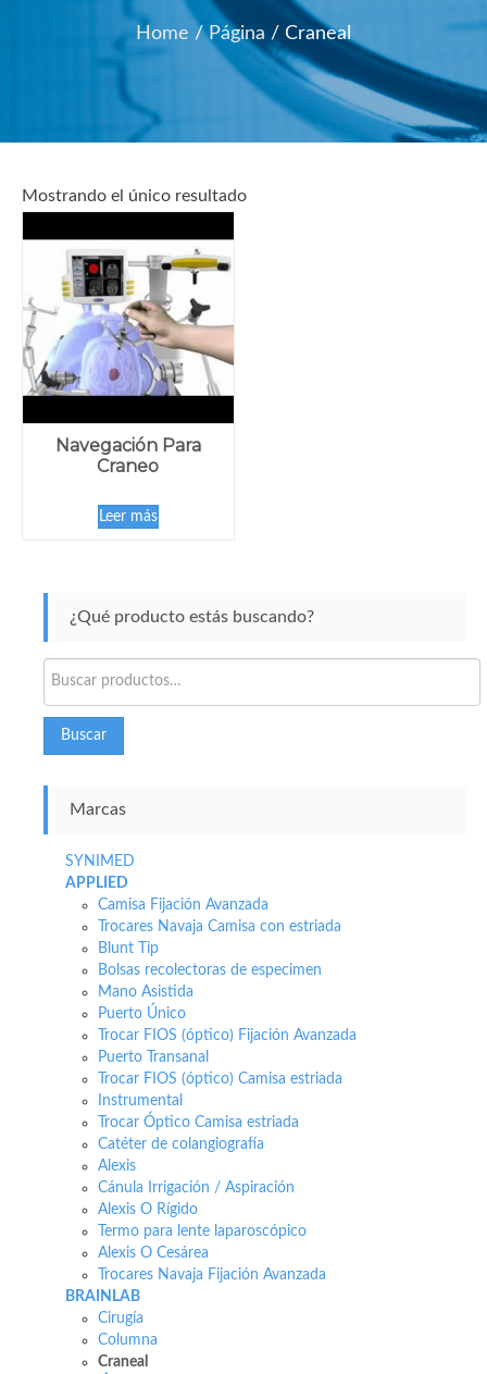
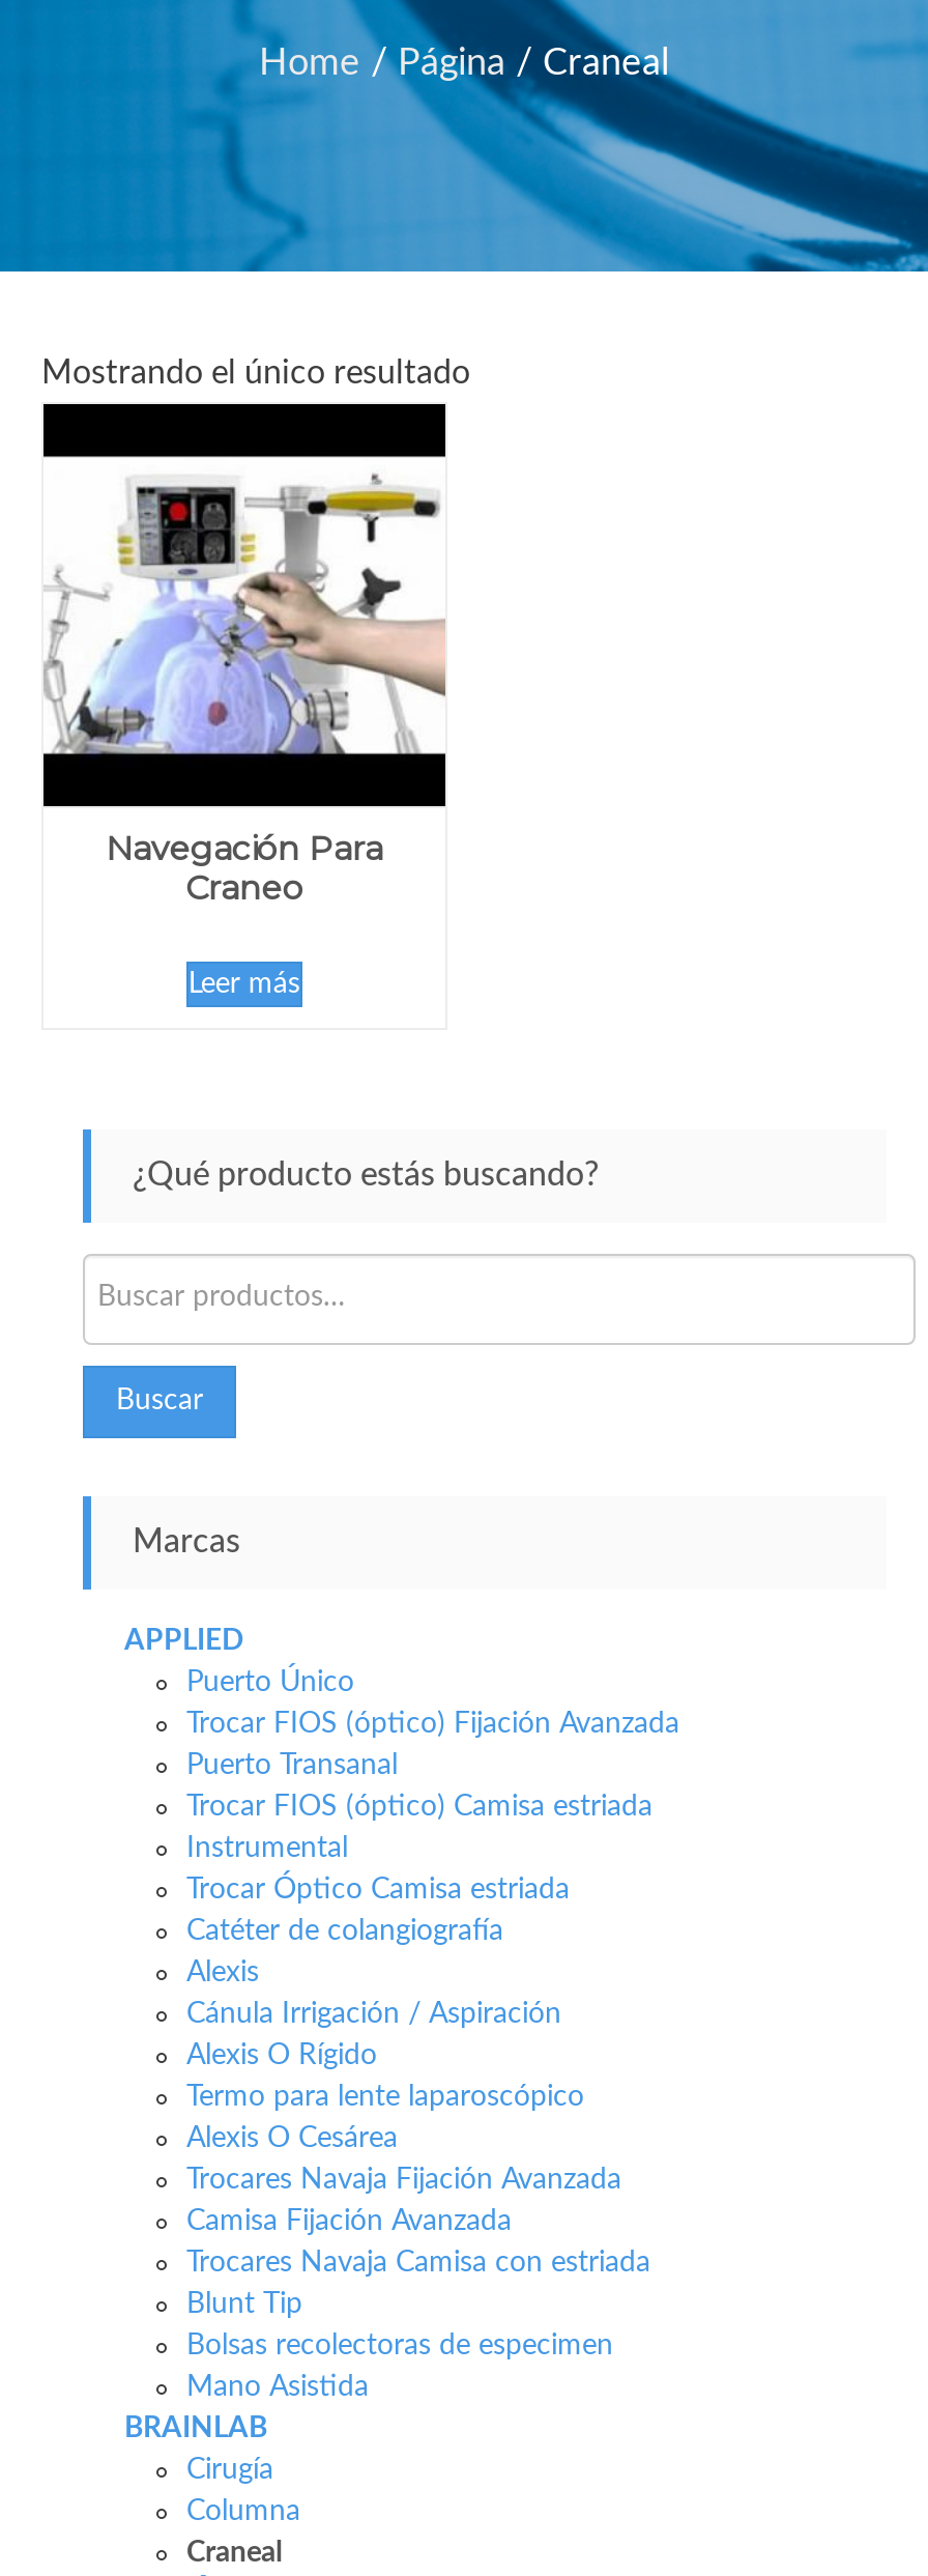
[65,854,135,869] SYNIMED -> none
moved [98,897,341,999] -> [186,2206,650,2401]: Camisa Fijación Avanzada | Trocares Navaja Camisa con estriada | Blunt Tip | Bolsas recolectoras de especimen | Mano Asistida
moved [98,1006,357,1282] -> [186,1668,679,2194]: Puerto Único | Trocar FIOS (óptico) Fijación Avanzada | Puerto Transanal | ... | Alexis O Cesárea | Trocares Navaja Fijación Avanzada

